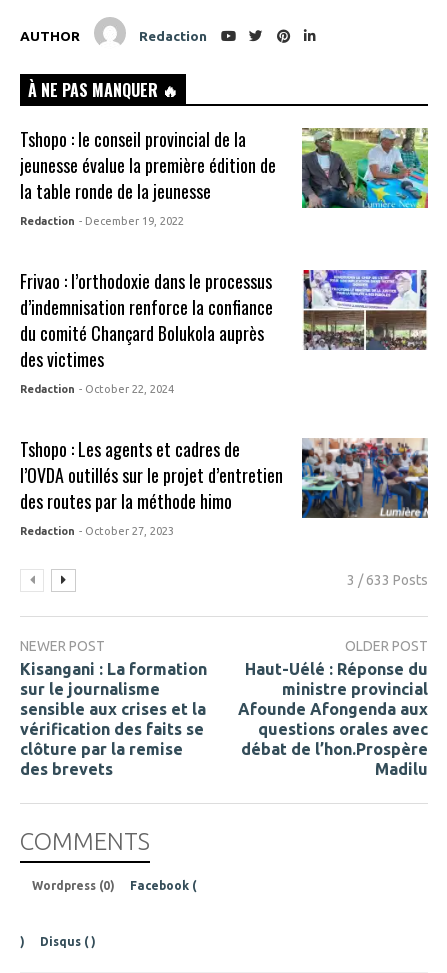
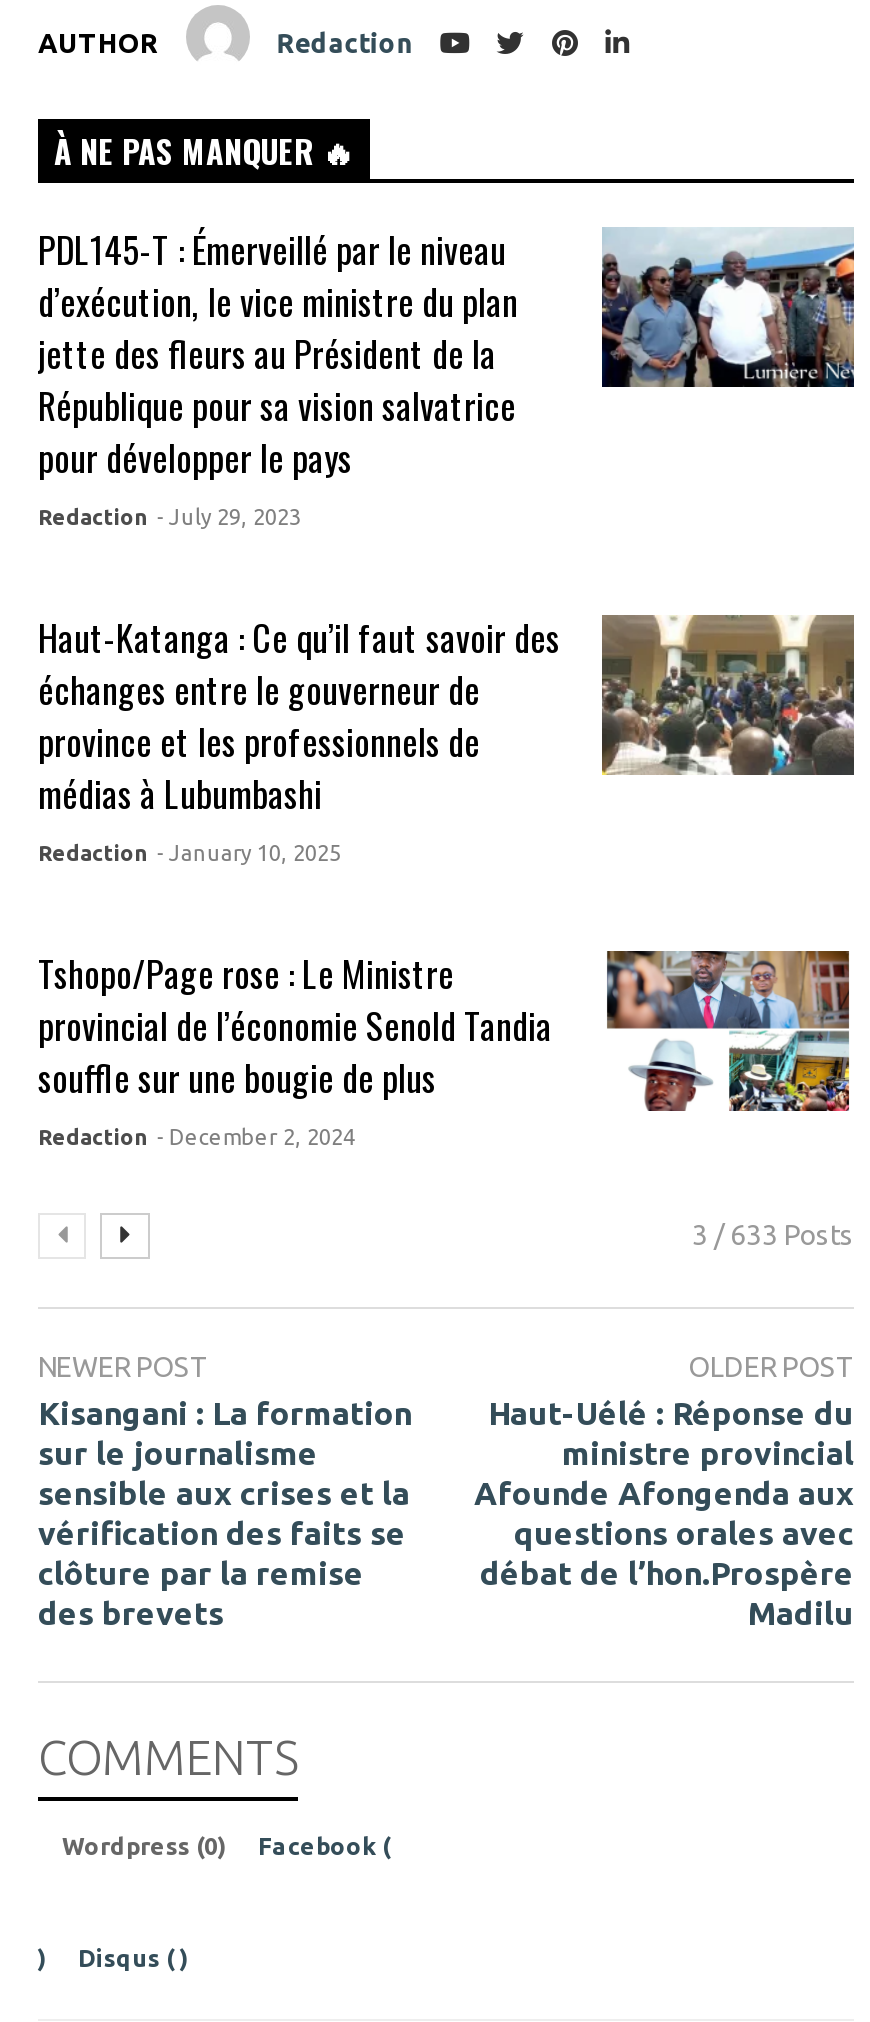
[20,126,276,227] Tshopo : le conseil provincial de la | jeunesse évalue la première édition de | la table ronde de la jeunesse | Redaction - December 19, 2022 -> [38,224,518,530] PDL145-T : Émerveillé par le niveau | d’exécution, le vice ministre du plan | jette des fleurs au Président de la | République pour sa vision salvatrice | pour développer le pays | Redaction - July 29, 2023
[301,127,429,209] [image] -> [600,228,856,390] [image]
[20,268,428,395] [image] | Frivao : l’orthodoxie dans le processus | d’indemnisation renforce la confiance | du comité Chançard Bolukola auprès | des victimes | Redaction - October 22, 2024 -> [38,612,856,866] [image] | Haut-Katanga : Ce qu’il faut savoir des | échanges entre le gouverneur de | province et les professionnels de | médias à Lubumbashi | Redaction - January 10, 2025
[20,436,429,537] [image] | Tshopo : Les agents et cadres de | l’OVDA outillés sur le projet d’entretien | des routes par la méthode himo | Redaction - October 27, 2023 -> [38,948,852,1150] [image] | Tshopo/Page rose : Le Ministre | provincial de l’économie Senold Tandia | souffle sur une bougie de plus | Redaction - December 2, 2024

